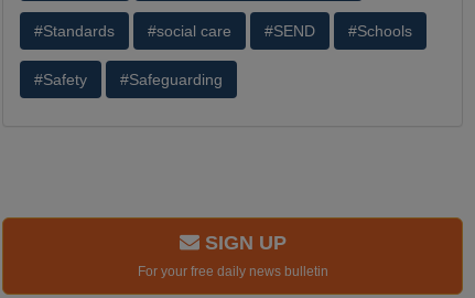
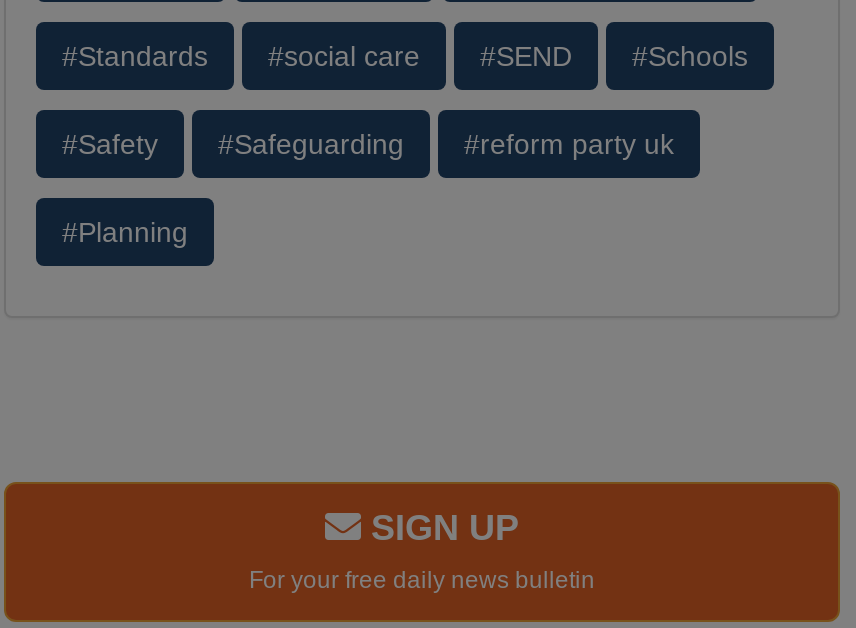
none -> [62,129,674,249] #reform party uk | #Planning

